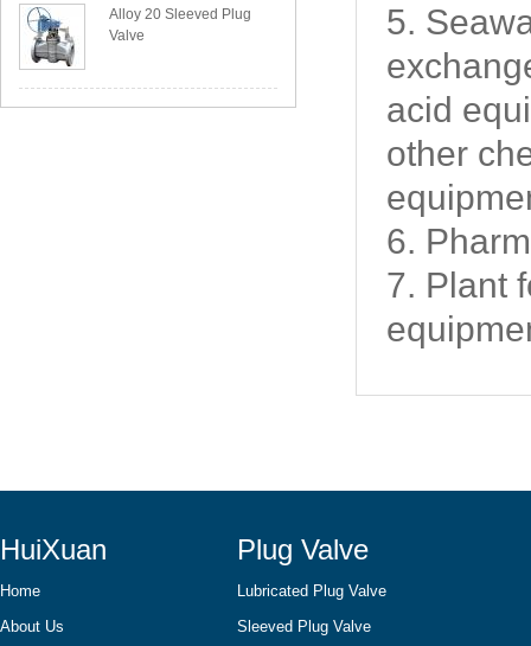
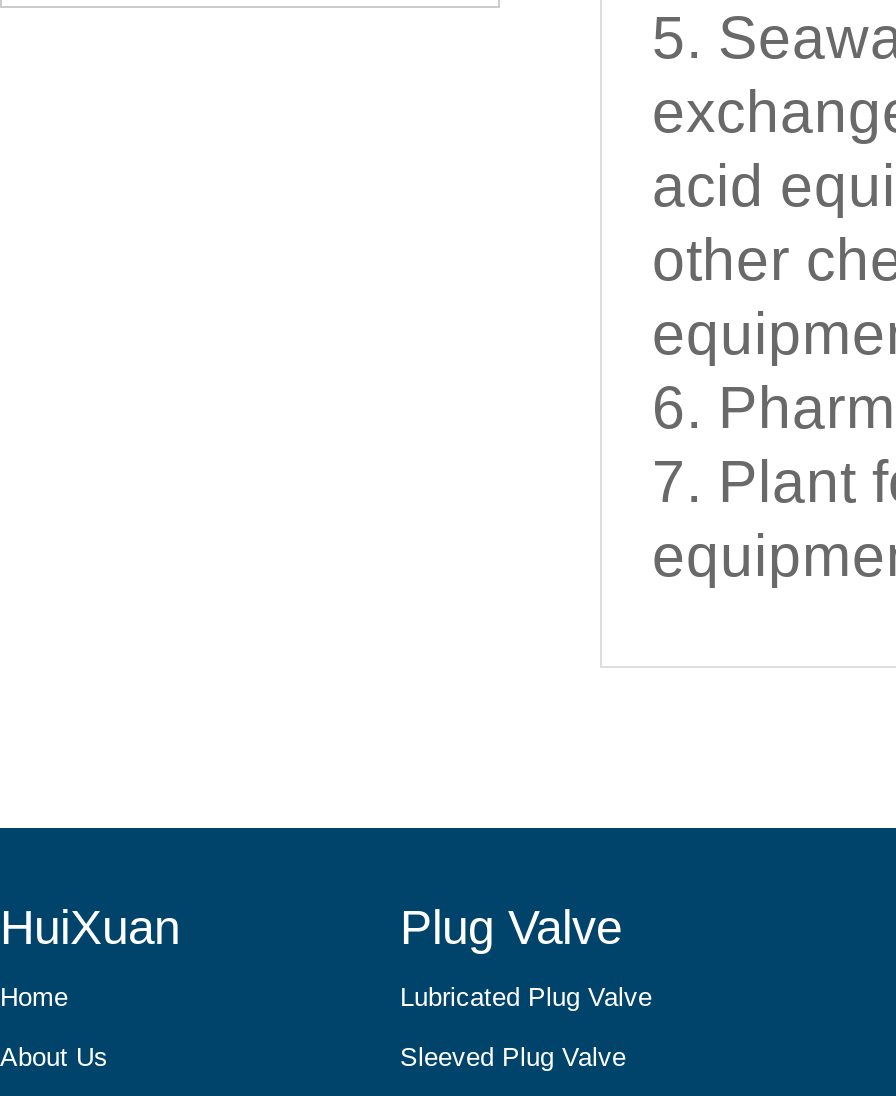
[26,6,251,68] [image] | Alloy 20 Sleeved Plug | Valve -> none

